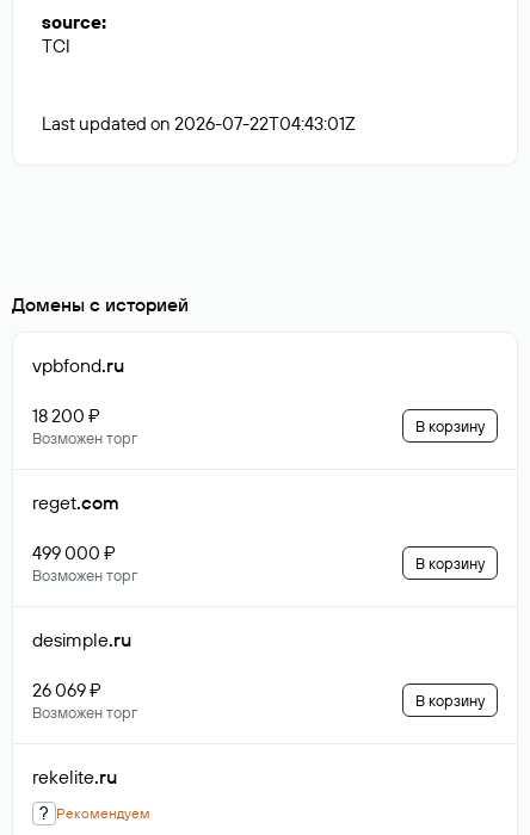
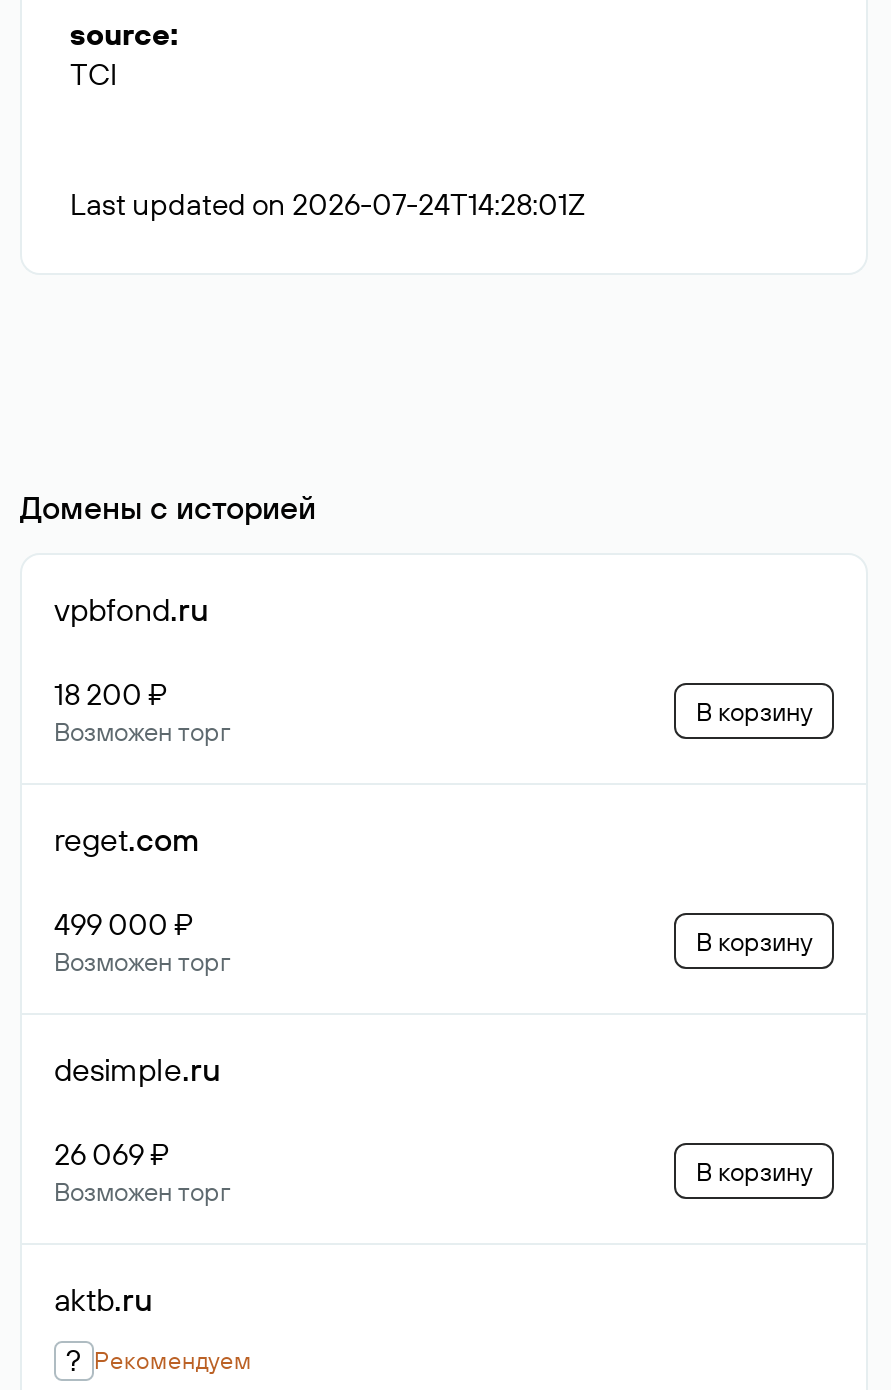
[42,112,356,135] Last updated on 2026-07-22T04:43:01Z -> [70,185,586,223] Last updated on 2026-07-24T14:28:01Z
[32,765,117,788] rekelite.ru -> [54,1279,152,1319] aktb.ru

